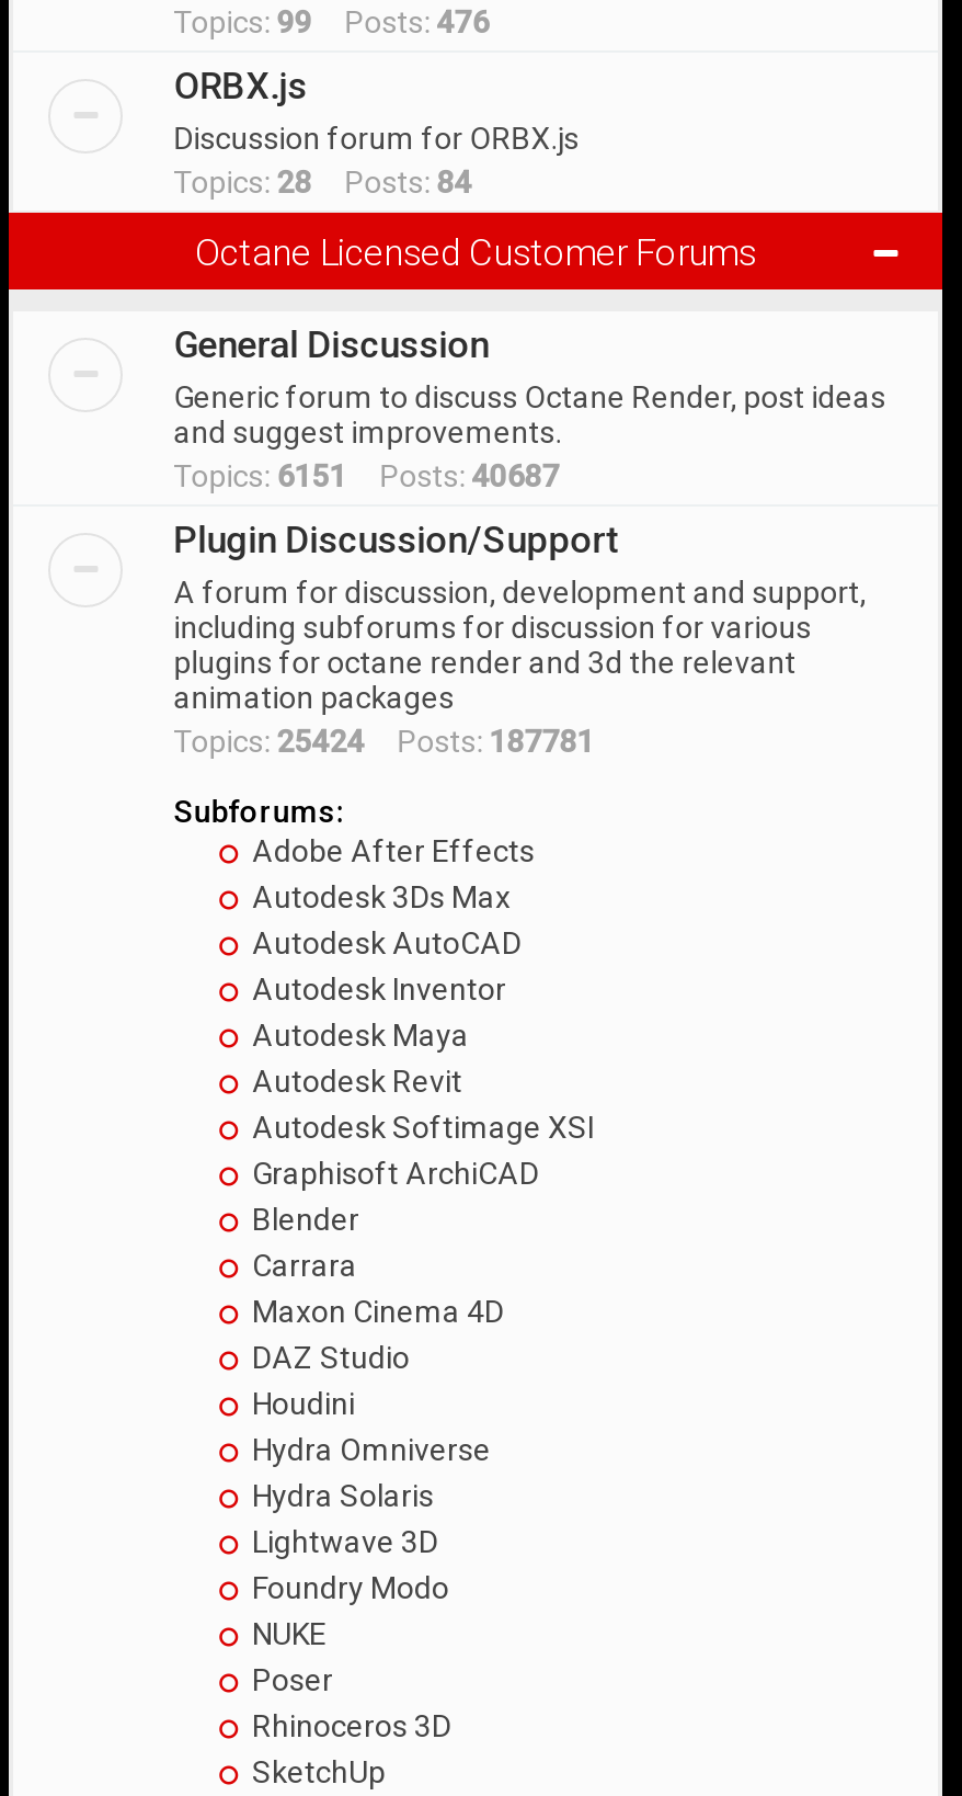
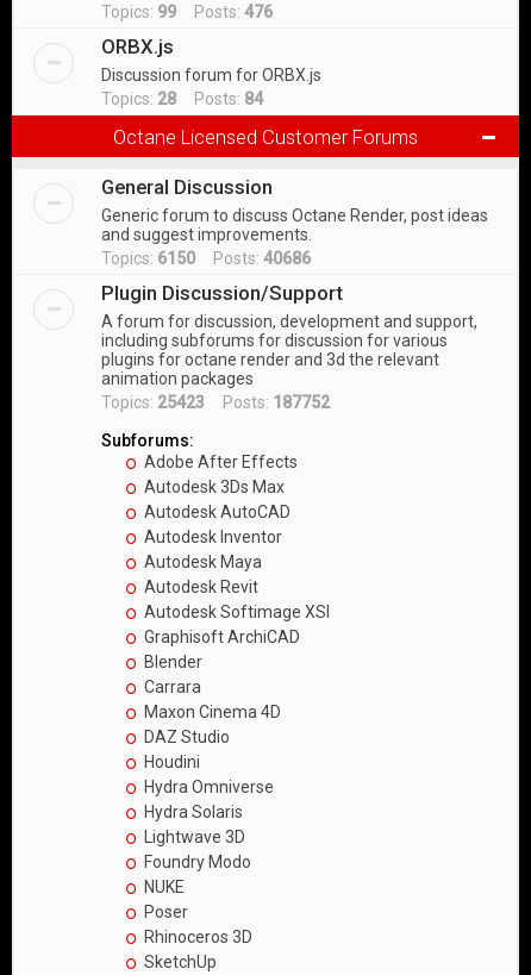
[174,458,559,493] Topics: 6151 Posts: 40687 -> [101,249,311,268] Topics: 6150 Posts: 40686
[174,724,594,759] Topics: 25424 Posts: 187781 -> [101,393,330,412] Topics: 25423 Posts: 187752

